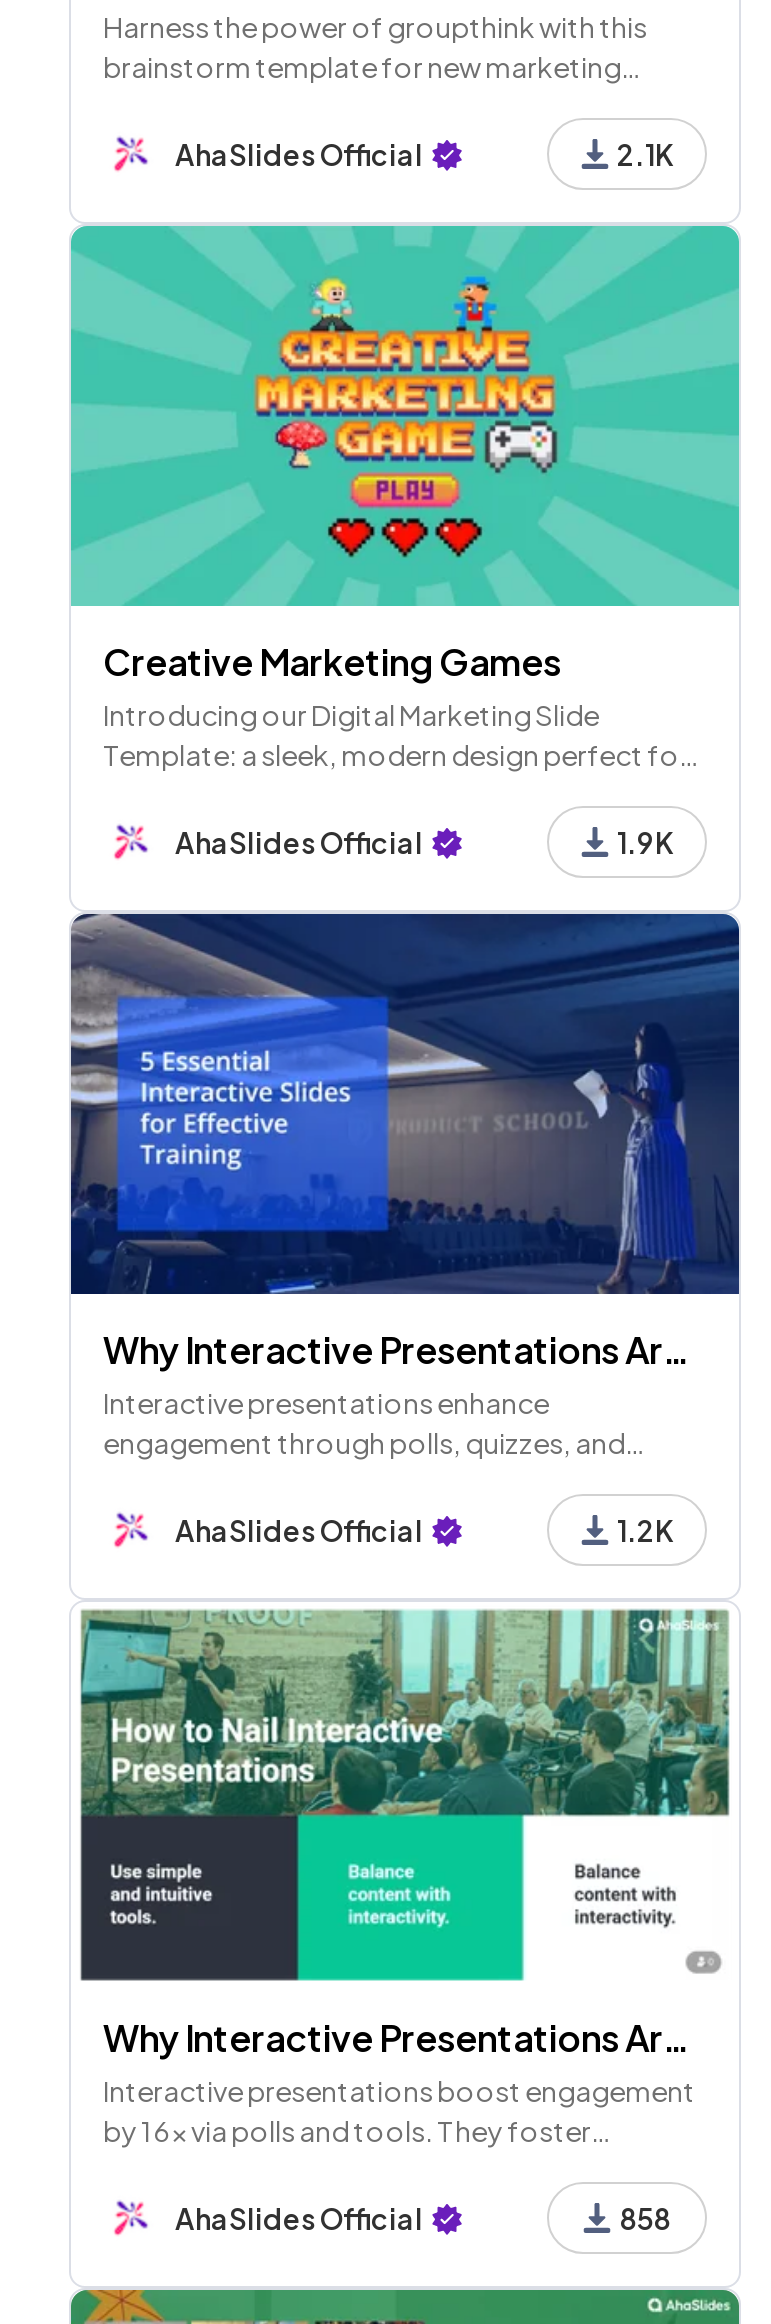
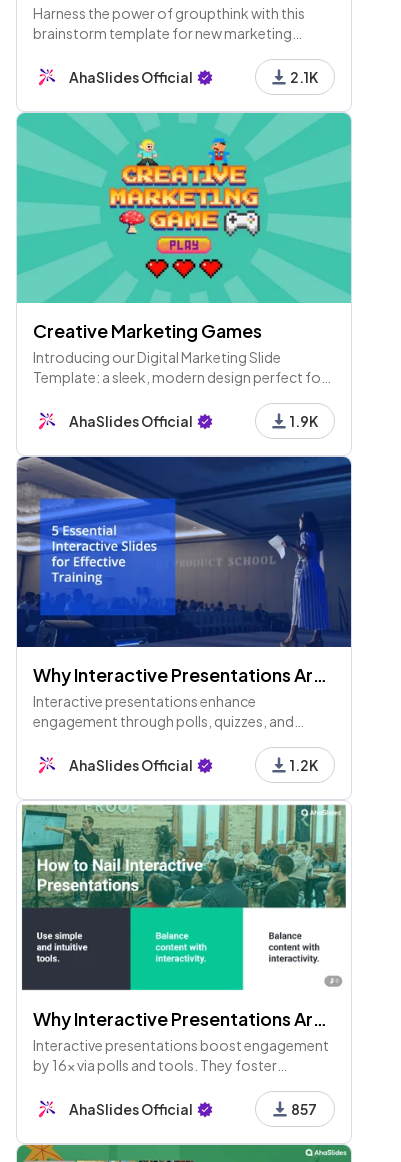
[619,2200,671,2236] 858 -> [291,1100,317,1118] 857

